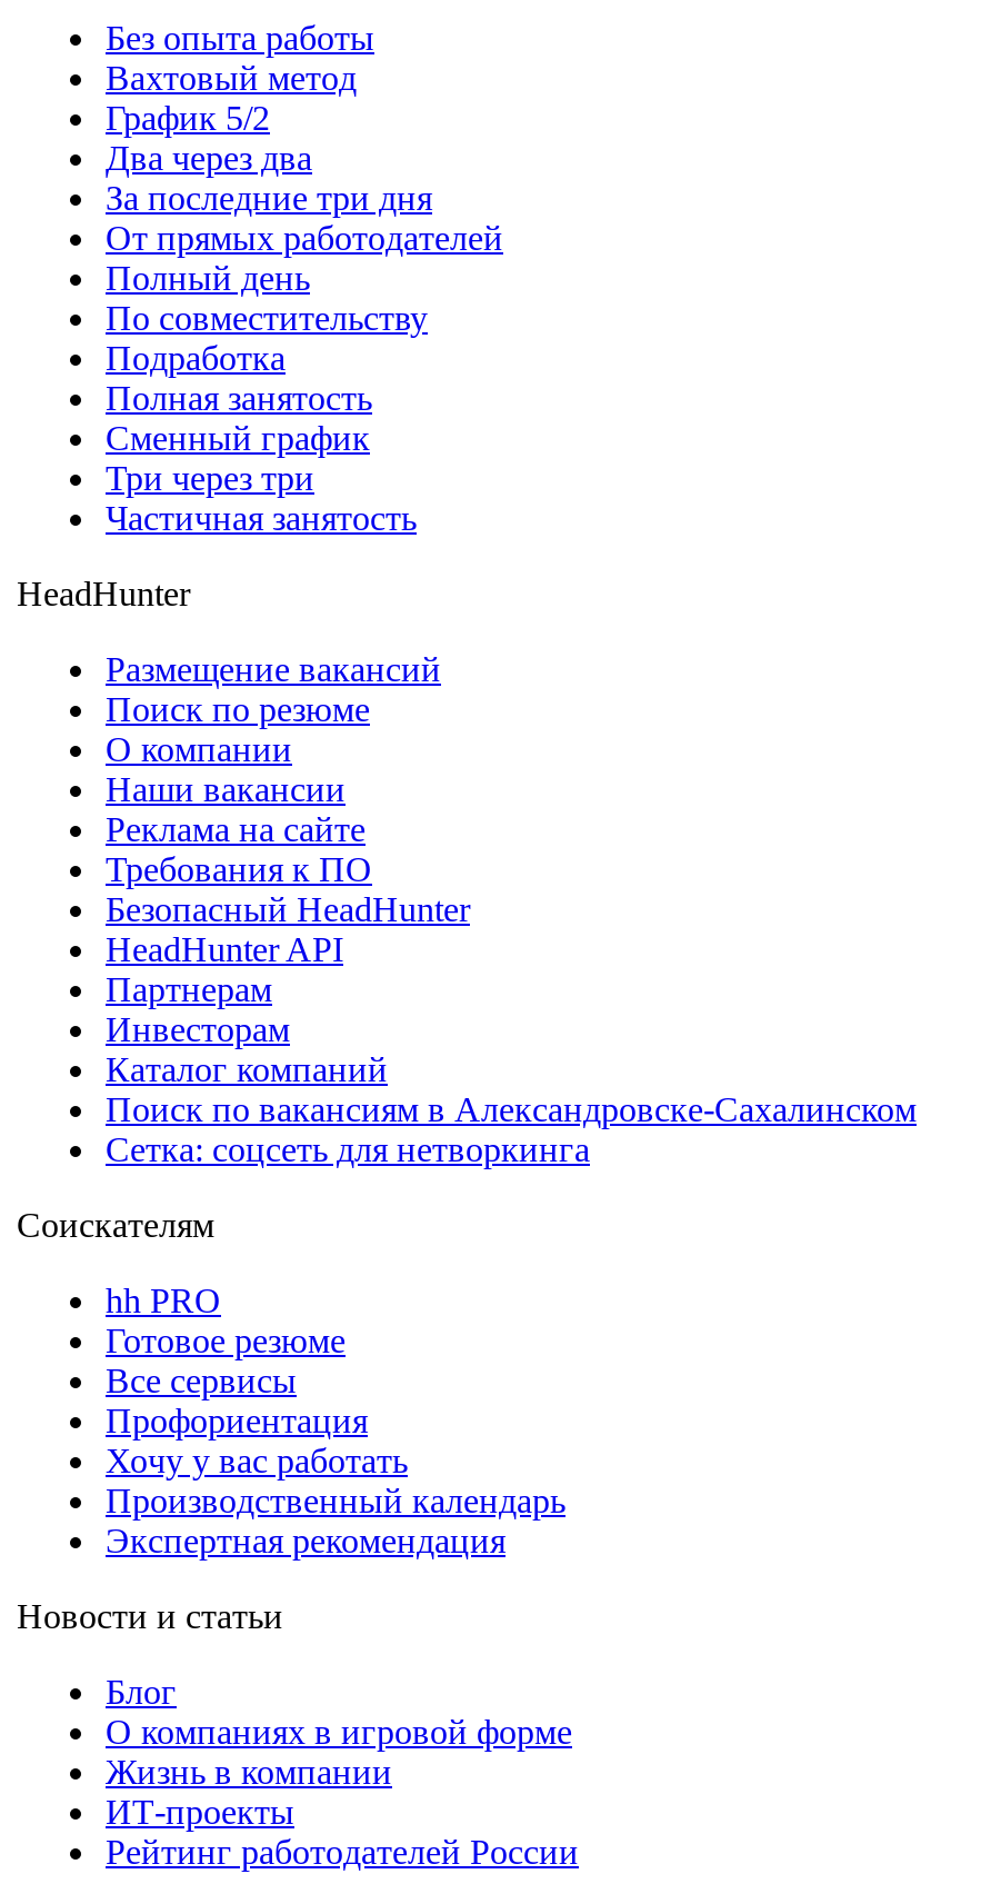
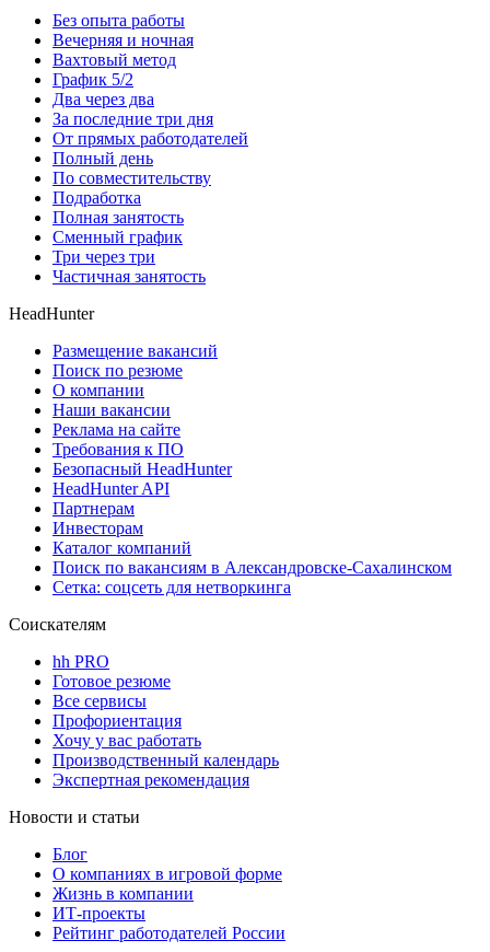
none -> [52,31,194,49] Вечерняя и ночная

